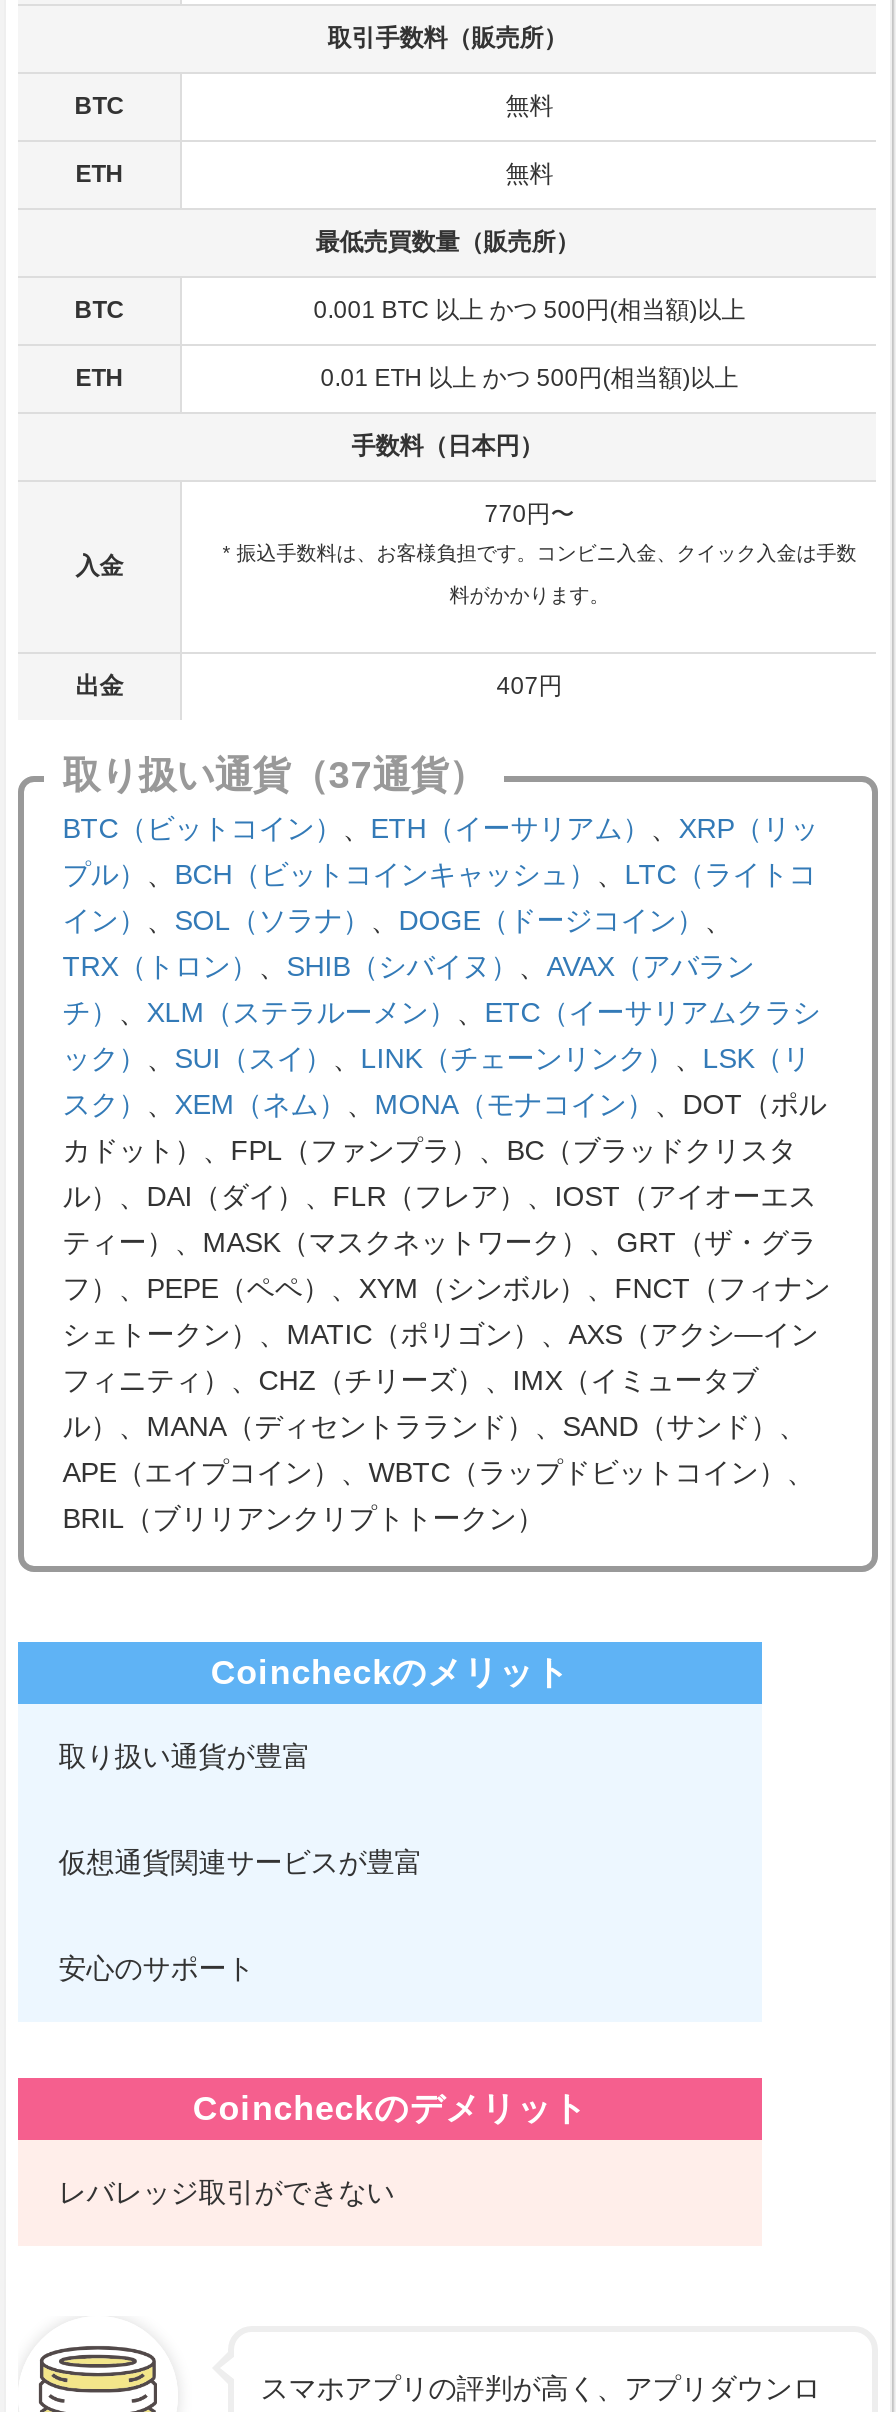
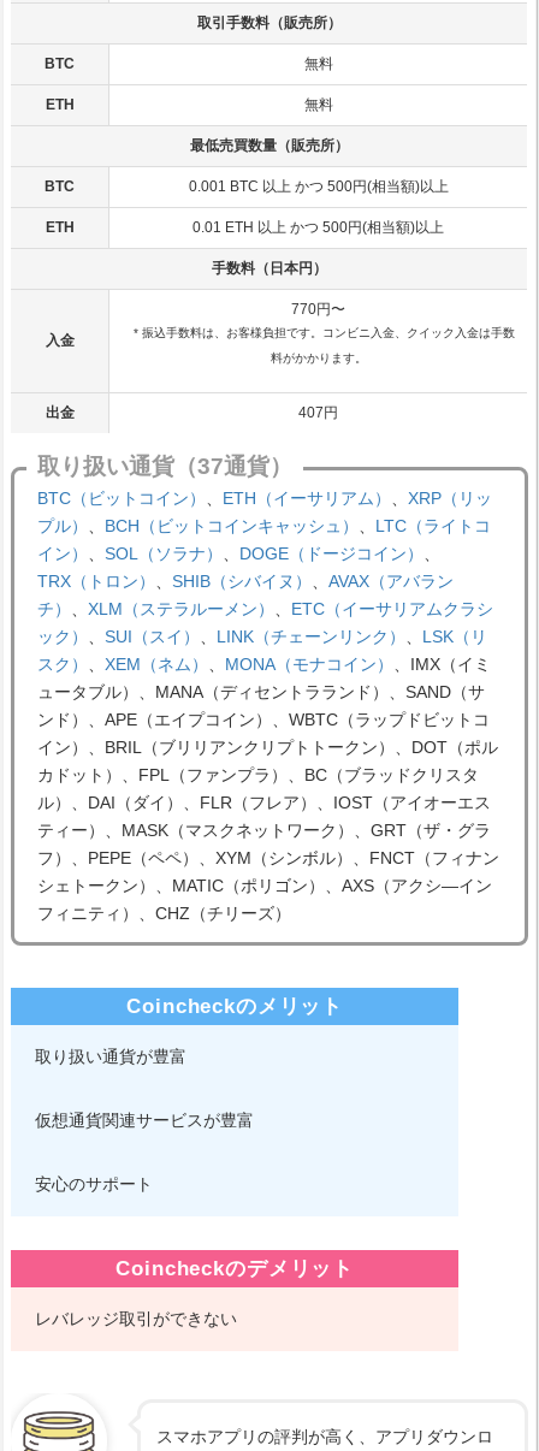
[62,1088,826,1120] スク）、XEM（ネム）、MONA（モナコイン）、DOT（ポル -> [38,654,498,757] スク）、XEM（ネム）、MONA（モナコイン）、IMX（イミ | ュータブル）、MANA（ディセントラランド）、SAND（サ | ンド）、APE（エイプコイン）、WBTC（ラップドビットコ | イン）、BRIL（ブリリアンクリプトトークン）、DOT（ポル
moved [62,1134,830,1350] -> [38,765,500,895]: カドット）、FPL（ファンプラ）、BC（ブラッドクリスタ | ル）、DAI（ダイ）、FLR（フレア）、IOST（アイオーエス | ティー）、MASK（マスクネットワーク）、GRT（ザ・グラ | フ）、PEPE（ペペ）、XYM（シンボル）、FNCT（フィナン | シェトークン）、MATIC（ポリゴン）、AXS（アクシ―イン
[62,1364,814,1534] フィニティ）、CHZ（チリーズ）、IMX（イミュータブ | ル）、MANA（ディセントラランド）、SAND（サンド）、 | APE（エイプコイン）、WBTC（ラップドビットコイン）、 | BRIL（ブリリアンクリプトトークン） -> [38,903,291,923] フィニティ）、CHZ（チリーズ）

